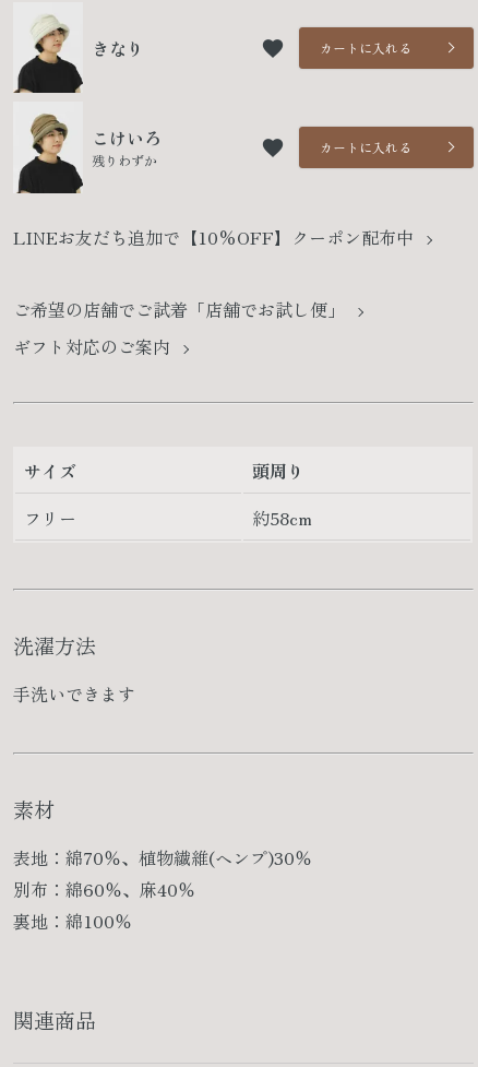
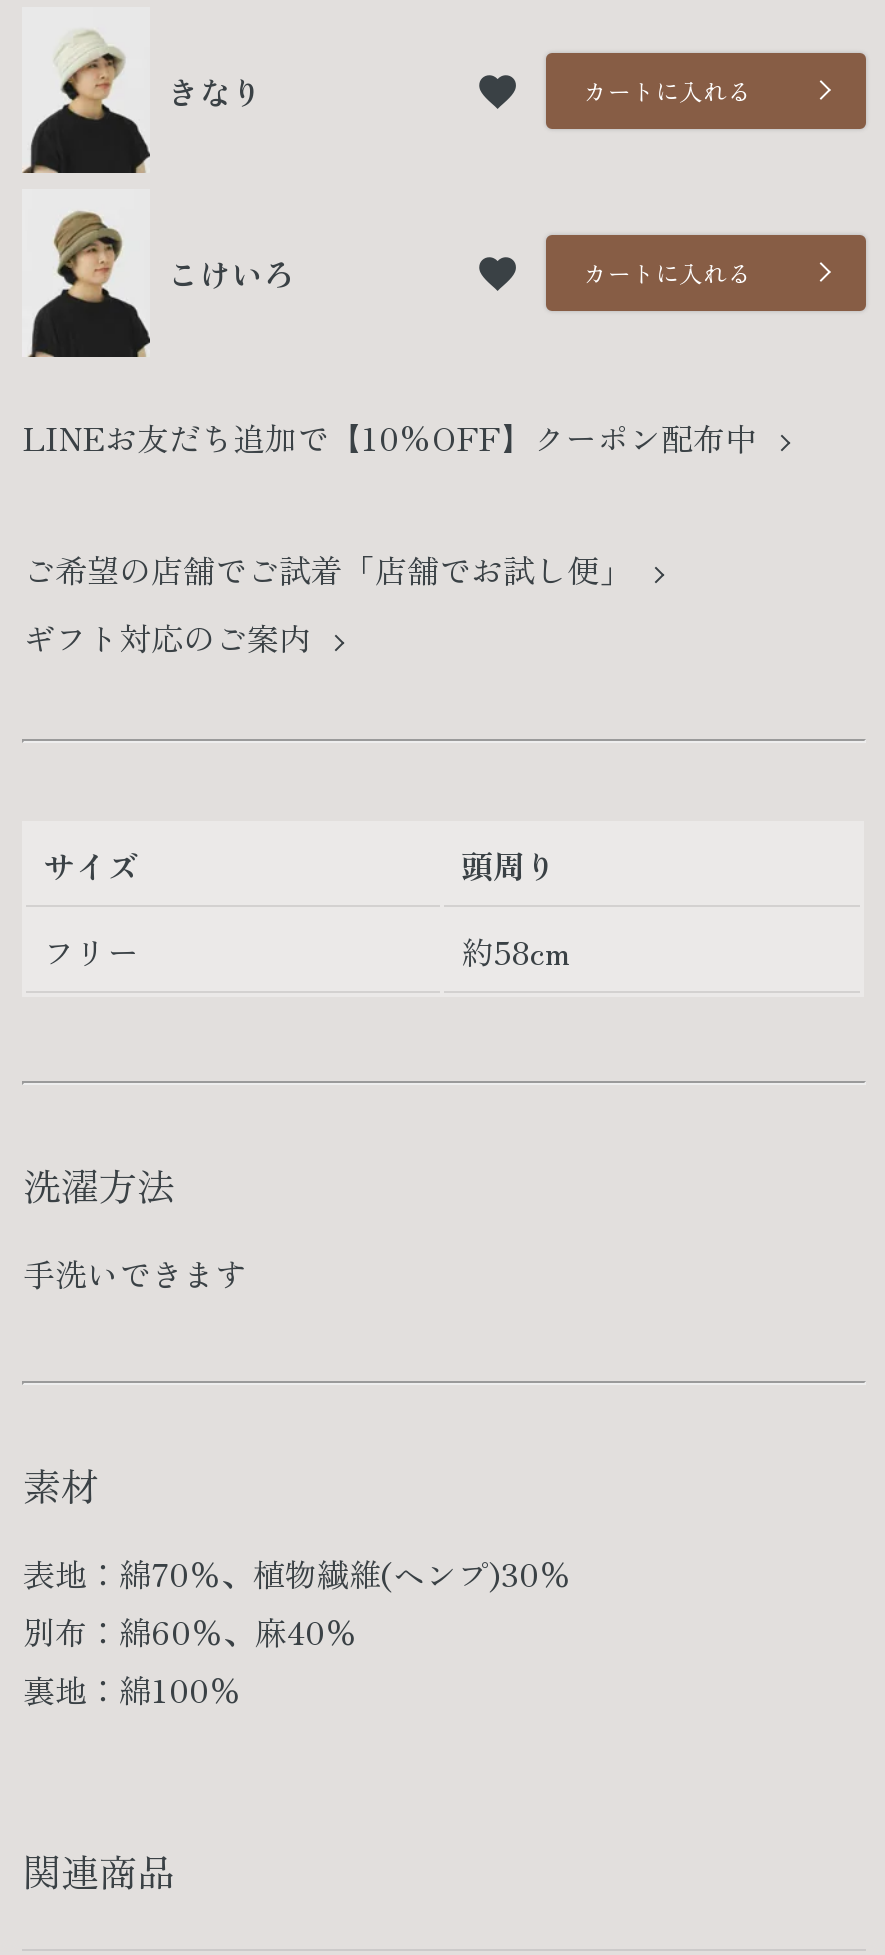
[92,151,158,169] 残りわずか -> none

